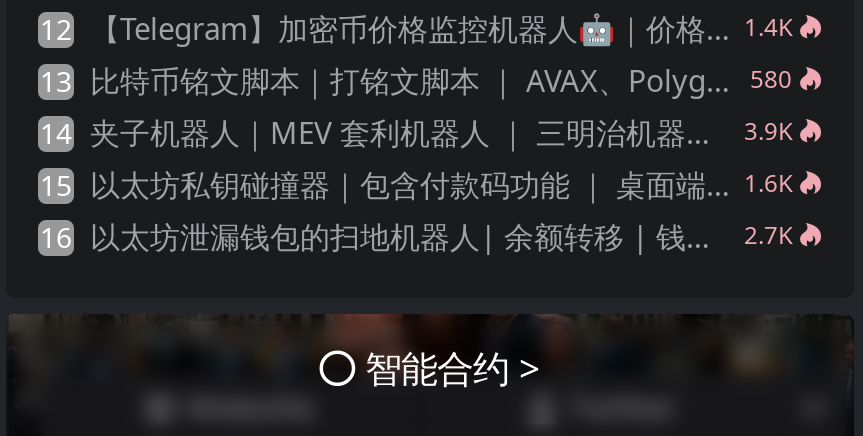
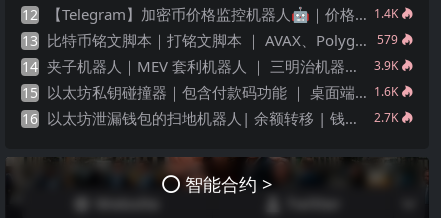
[750,62,792,96] 580 -> [377,31,398,48] 579

